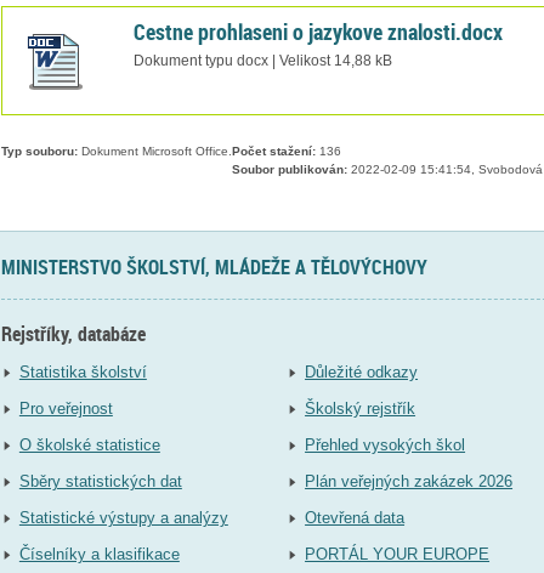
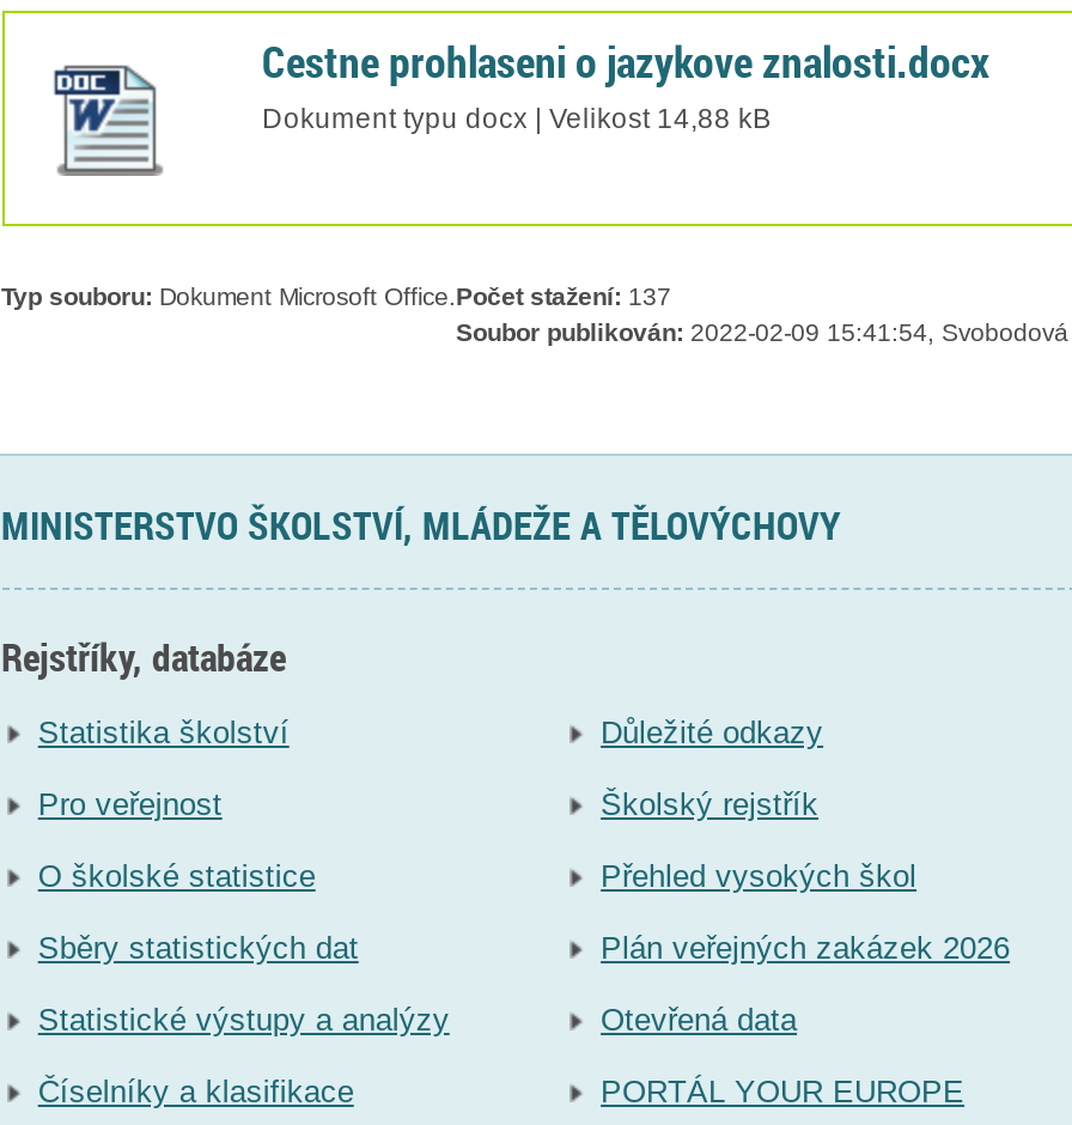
[1,145,341,158] Typ souboru: Dokument Microsoft Office.Počet stažení: 136 -> [1,285,671,311] Typ souboru: Dokument Microsoft Office.Počet stažení: 137

